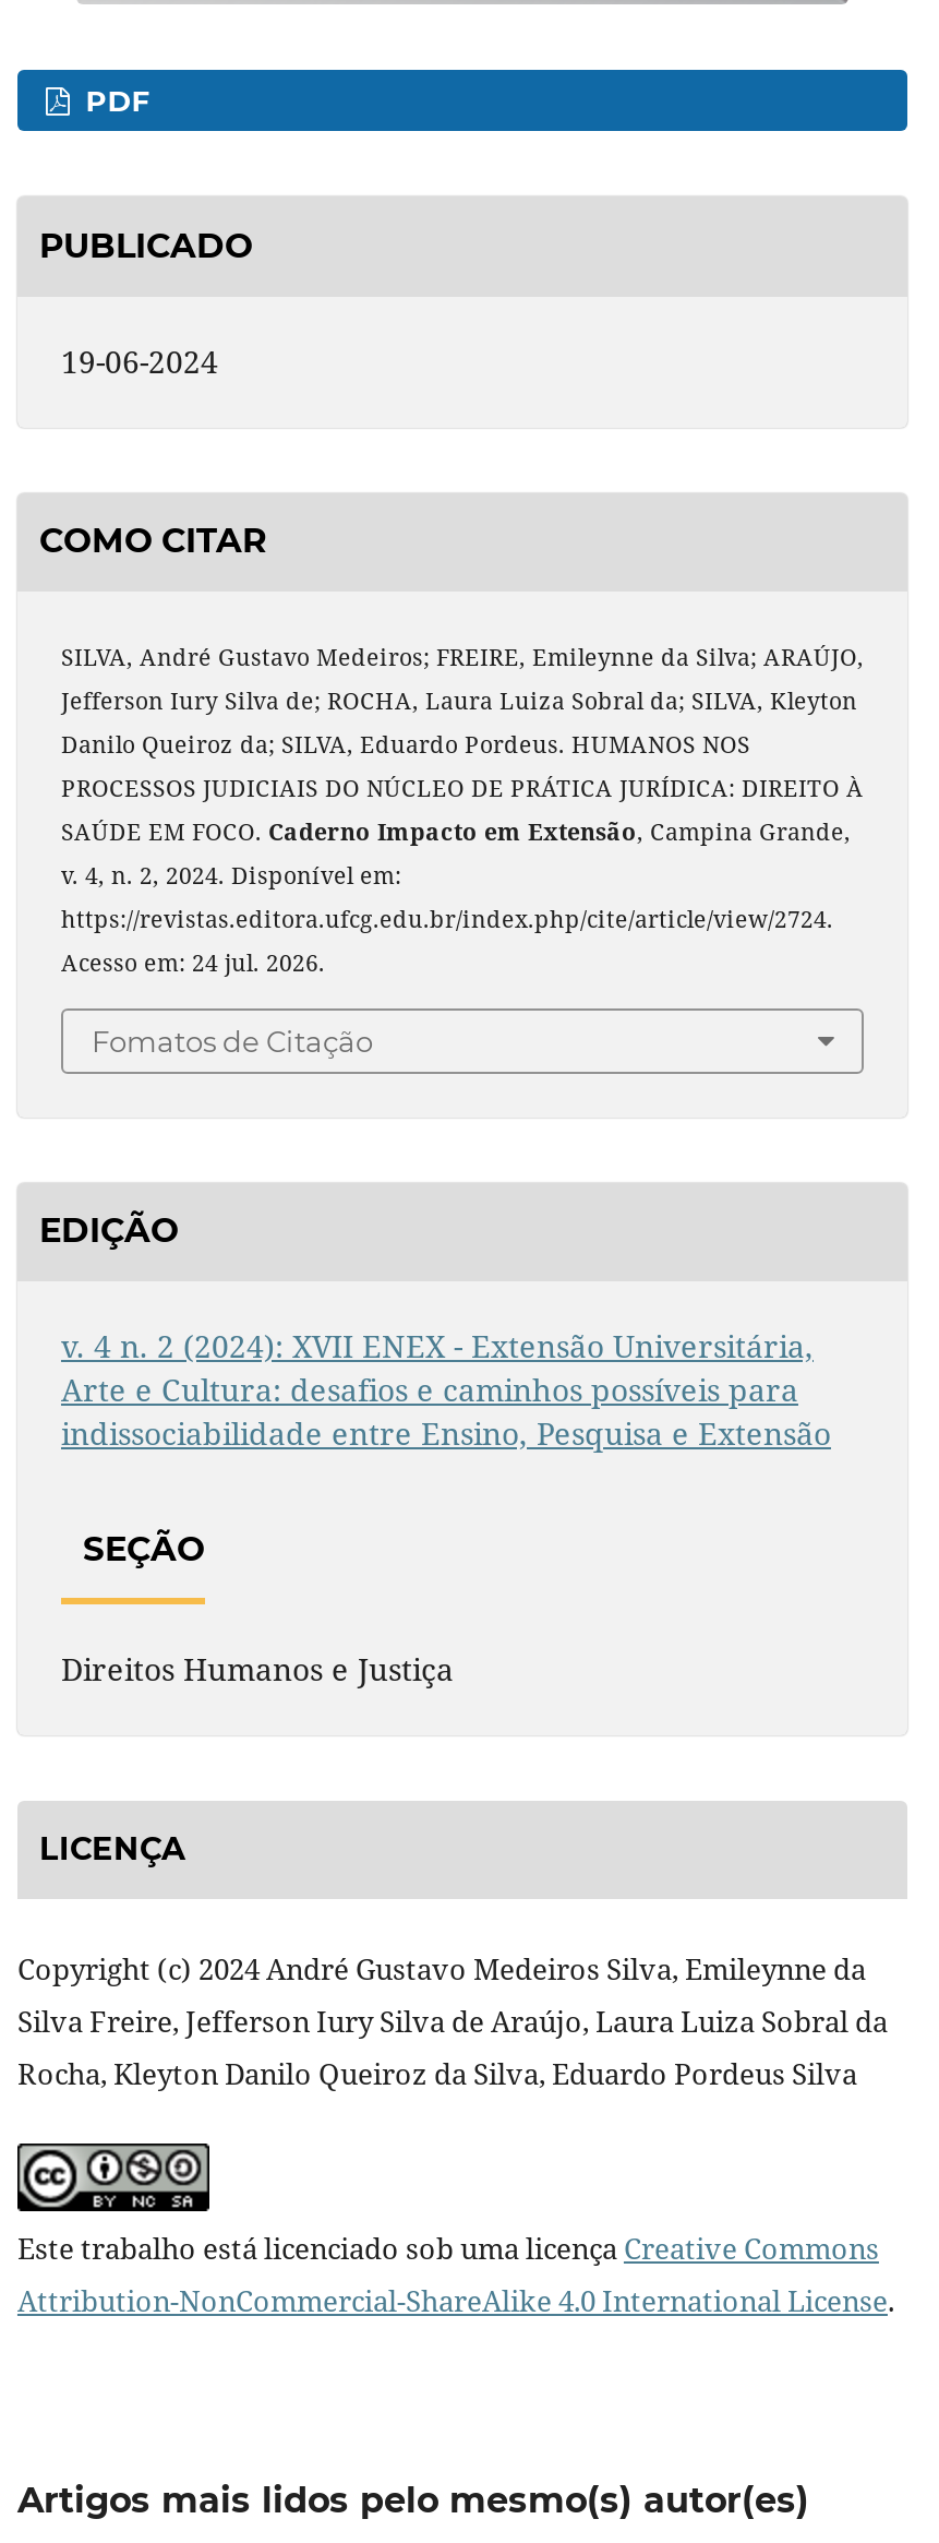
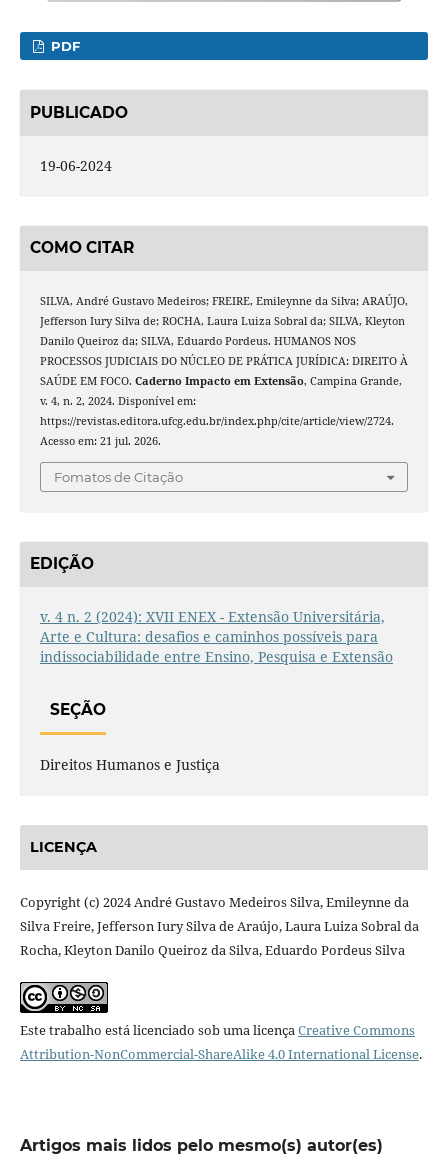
[61,947,325,978] Acesso em: 24 jul. 2026. -> [40,434,161,448] Acesso em: 21 jul. 2026.

